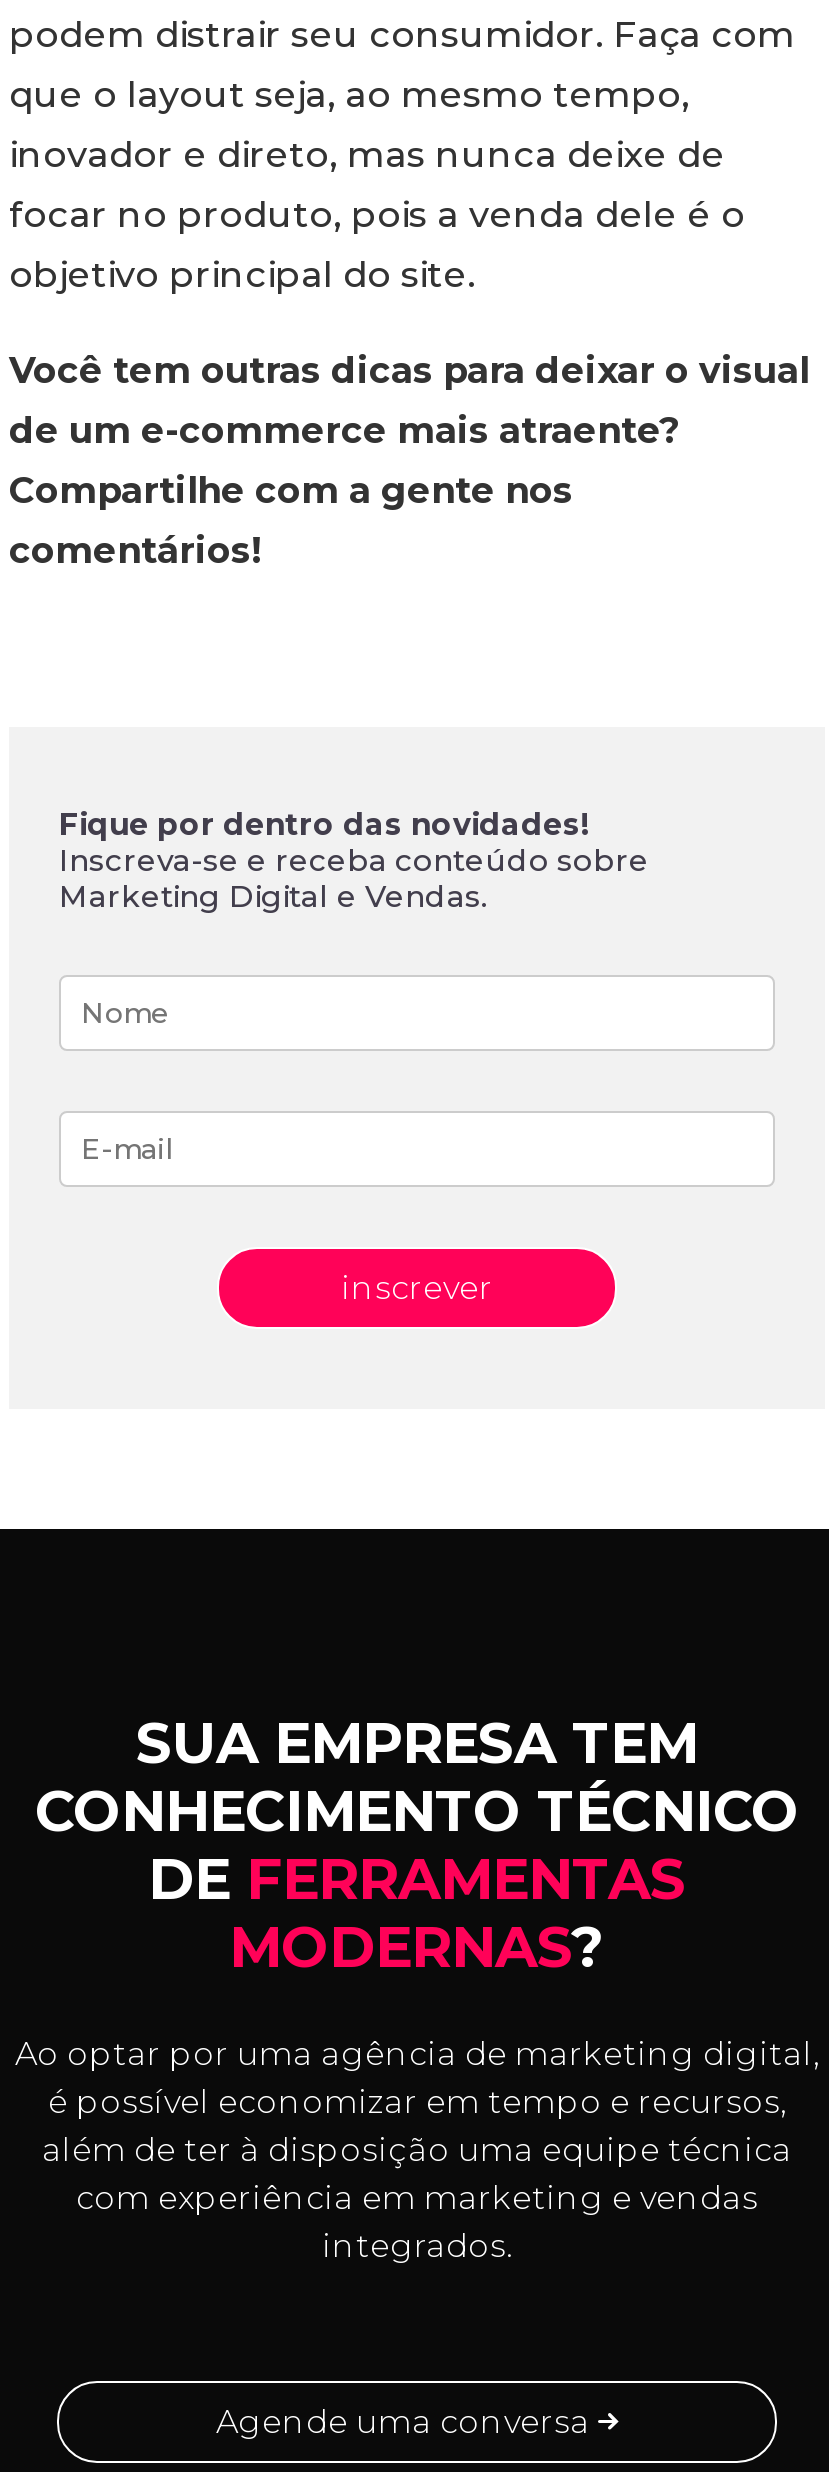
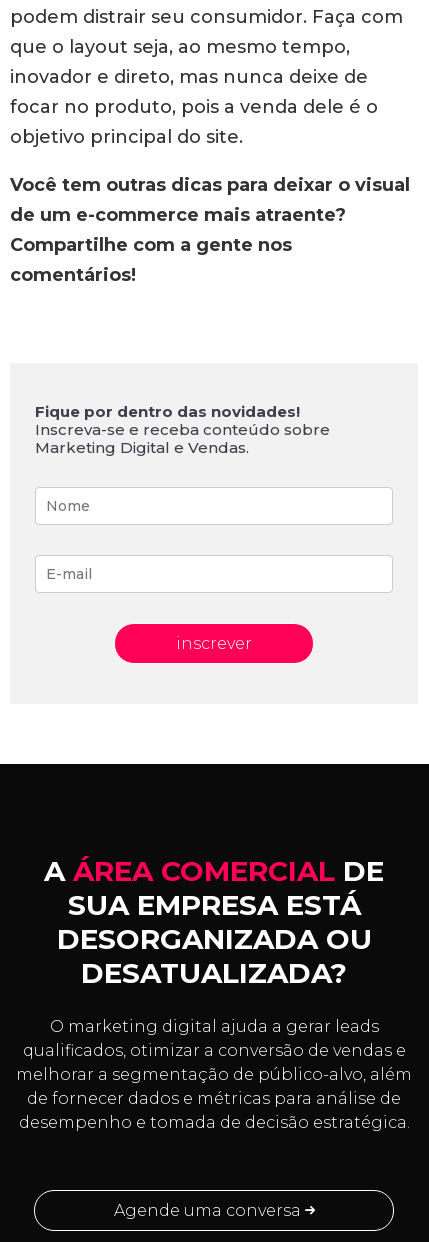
[35,1708,799,1980] SUA EMPRESA TEM | CONHECIMENTO TÉCNICO | DE FERRAMENTAS | MODERNAS? -> [44,854,384,990] A ÁREA COMERCIAL DE | SUA EMPRESA ESTÁ | DESORGANIZADA OU | DESATUALIZADA?
[15,2034,819,2264] Ao optar por uma agência de marketing digital, | é possível economizar em tempo e recursos, | além de ter à disposição uma equipe técnica | com experiência em marketing e vendas | integrados. -> [16,1017,412,1132] O marketing digital ajuda a gerar leads | qualificados, otimizar a conversão de vendas e | melhorar a segmentação de público-alvo, além | de fornecer dados e métricas para análise de | desempenho e tomada de decisão estratégica.

